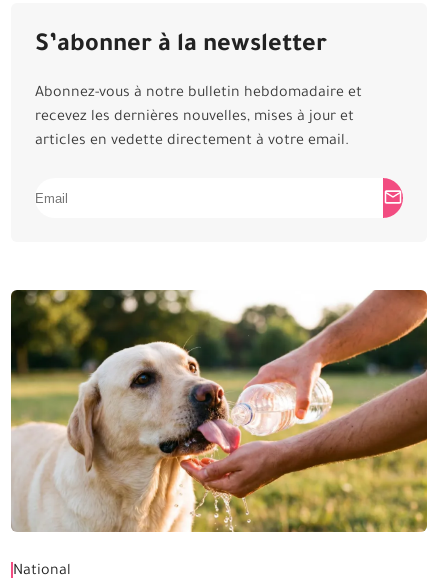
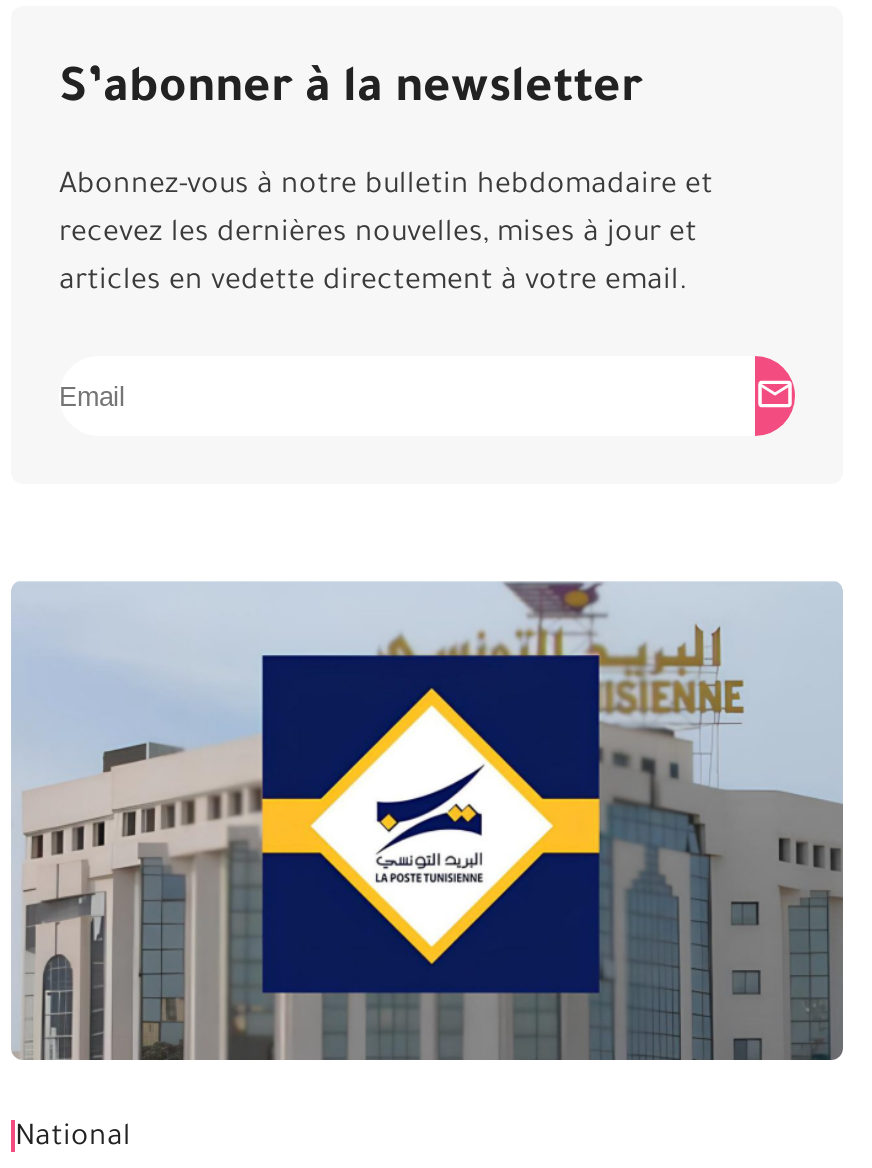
[10,289,428,533] [image] -> [11,580,845,1062] [image]

